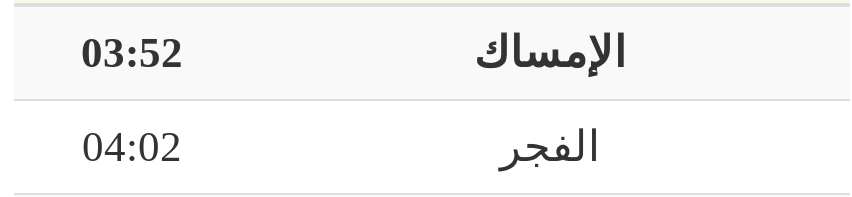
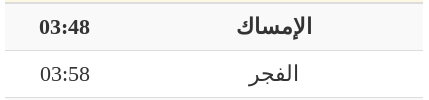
[81,29,183,77] 03:52 -> [39,15,90,39] 03:48
[82,123,182,171] 04:02 -> [39,62,89,86] 03:58

